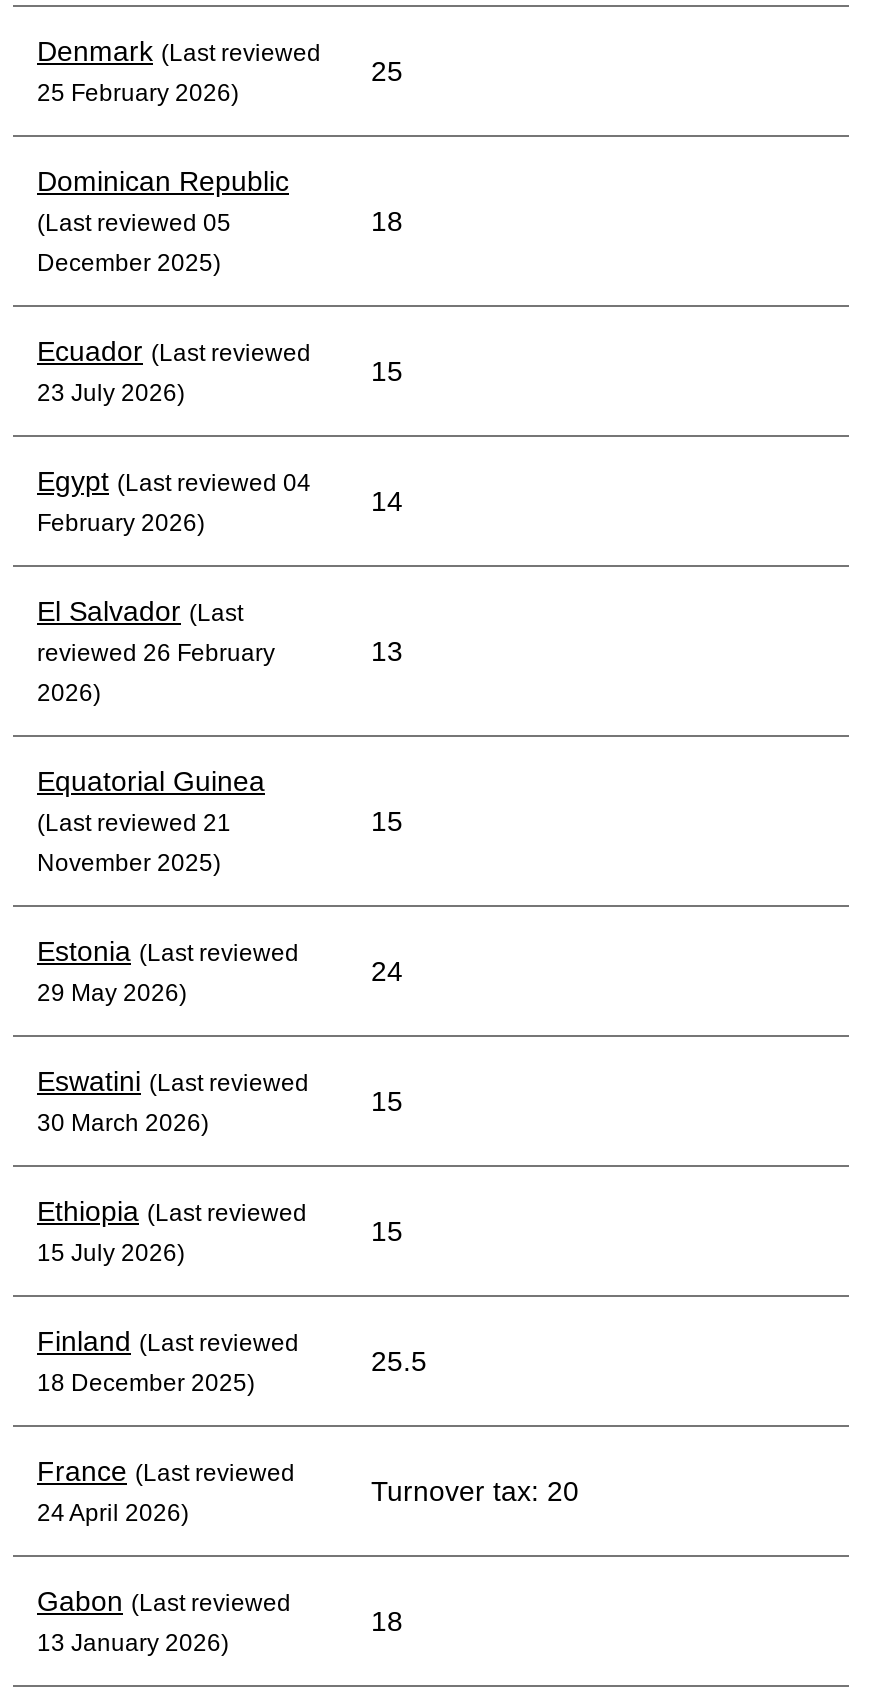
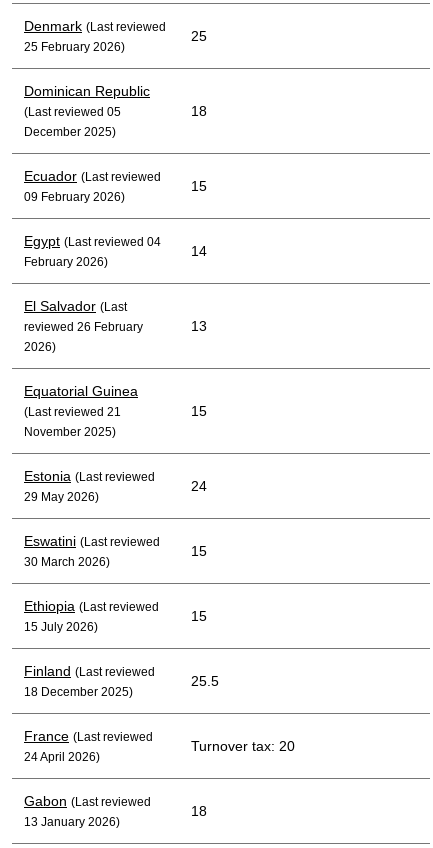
[37,378,185,406] 23 July 2026) -> [24,190,125,204] 09 February 2026)

